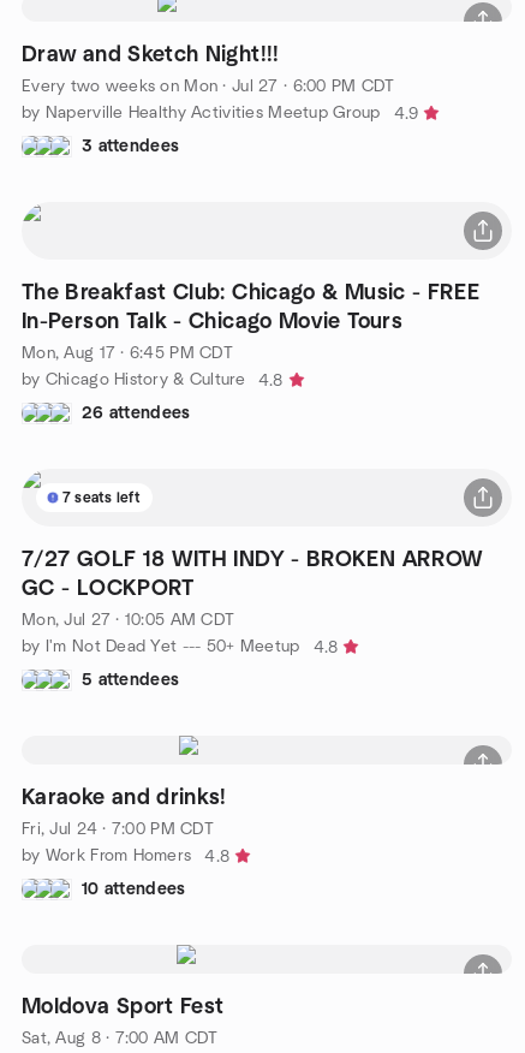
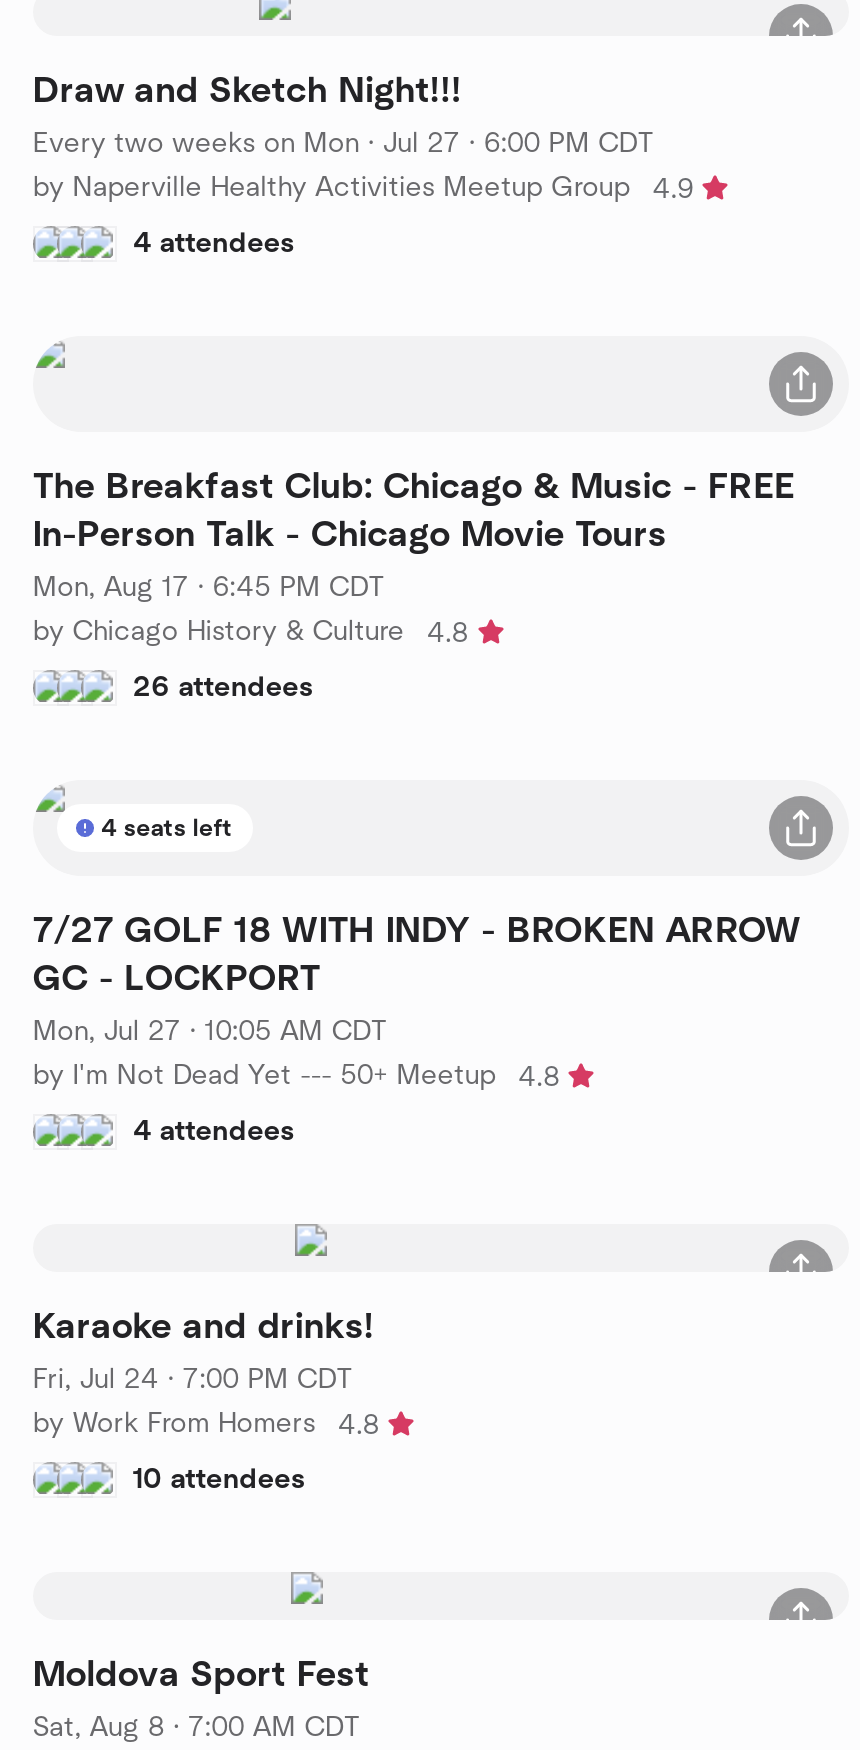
[82,138,179,154] 3 attendees -> [133,229,295,257] 4 attendees
[62,490,140,504] 7 seats left -> [101,815,233,839] 4 seats left
[82,671,179,688] 5 attendees -> [133,1117,295,1145] 4 attendees

